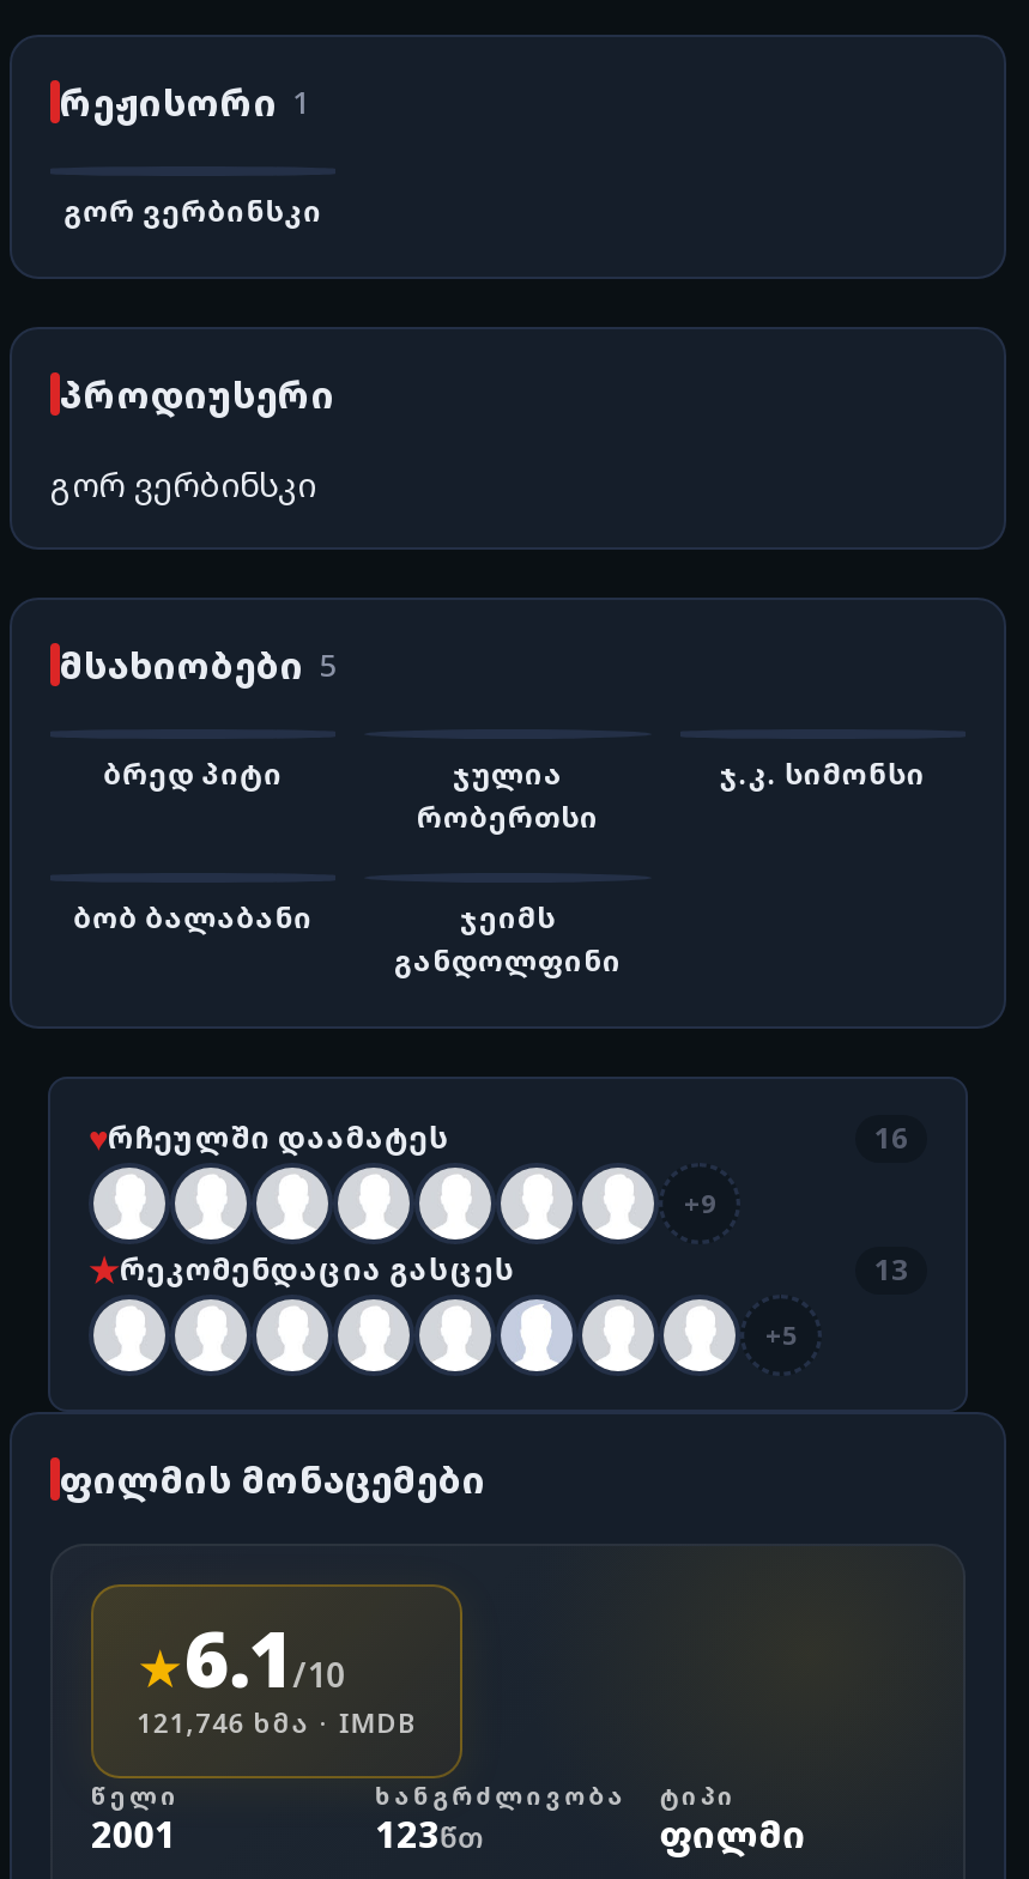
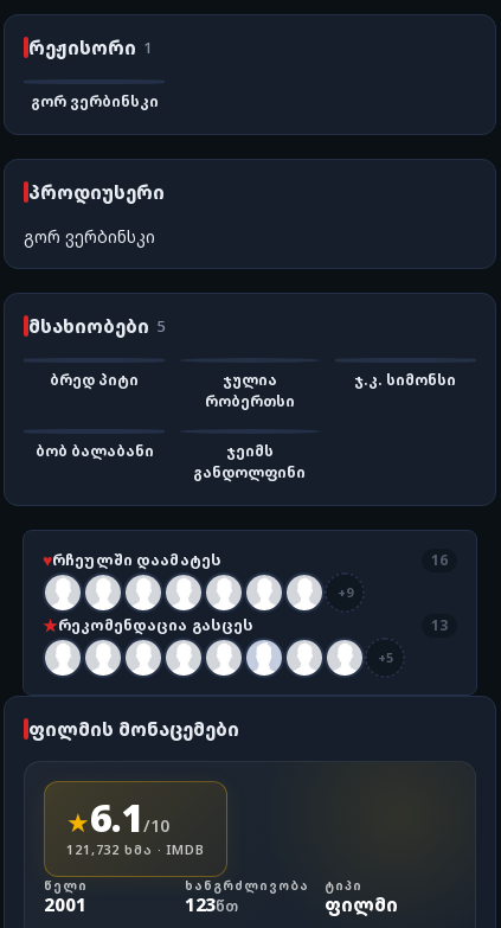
[137,1704,416,1740] 121,746 ᲮᲛᲐ · IMDB -> [66,840,205,858] 121,732 ᲮᲛᲐ · IMDB

